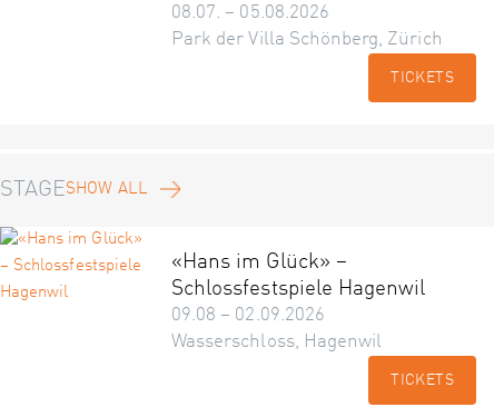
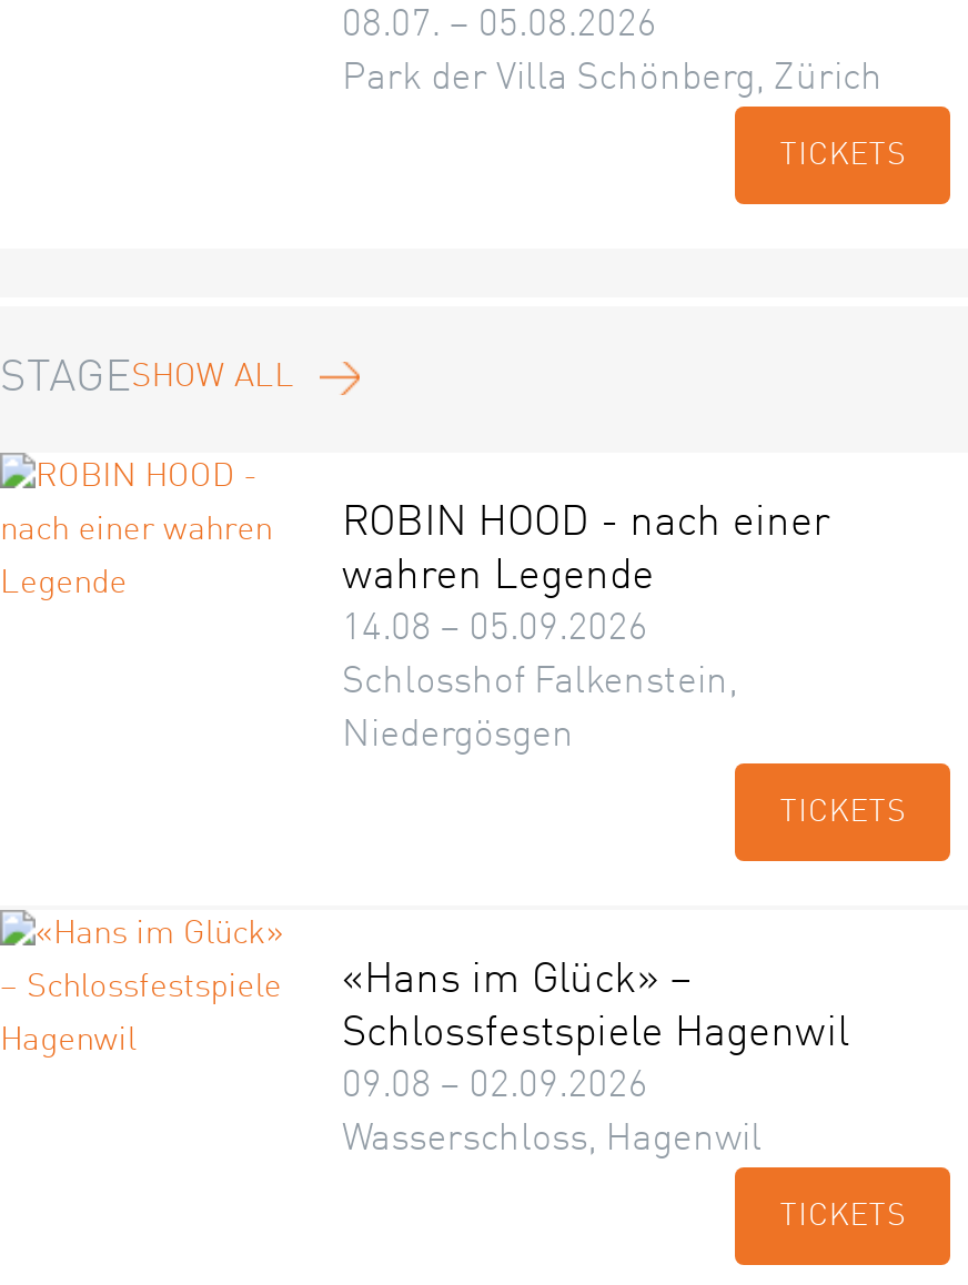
none -> [342,502,906,828] ROBIN HOOD - nach einer | wahren Legende | 14.08 – 05.09.2026 | Schlosshof Falkenstein, | Niedergösgen | TICKETS

